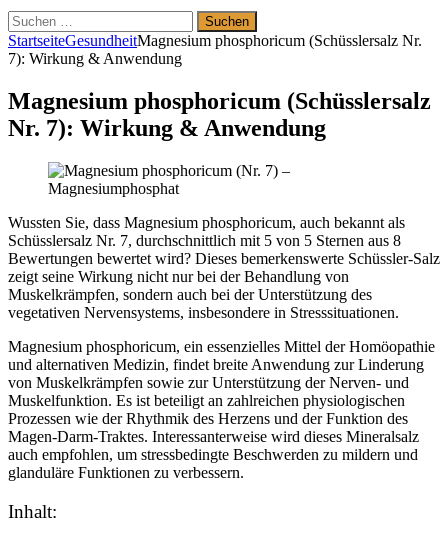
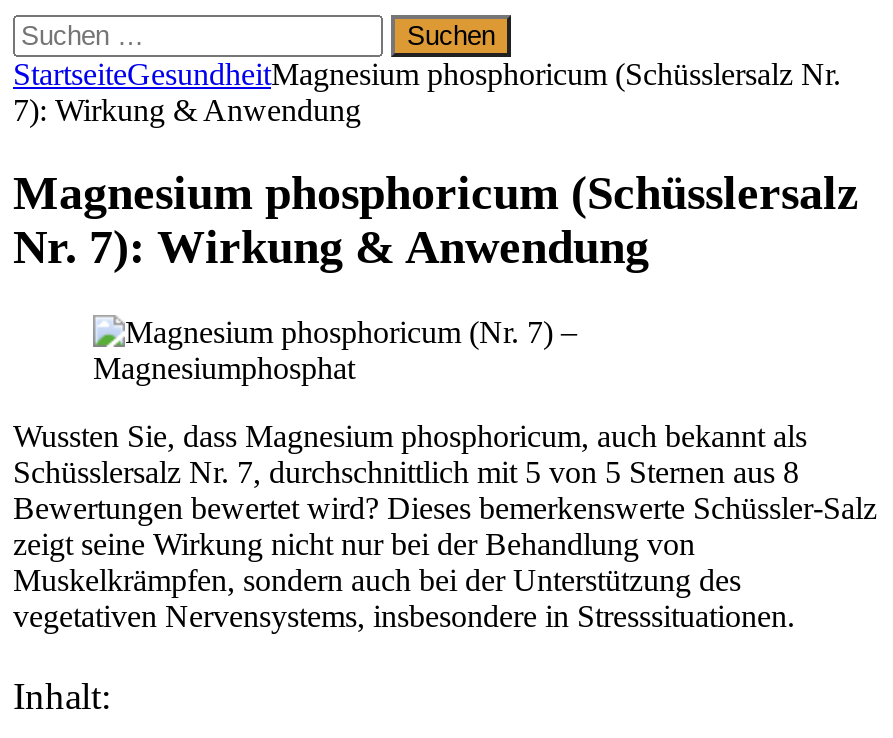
[8,338,435,481] Magnesium phosphoricum, ein essenzielles Mittel der Homöopathie | und alternativen Medizin, findet breite Anwendung zur Linderung | von Muskelkrämpfen sowie zur Unterstützung der Nerven- und | Muskelfunktion. Es ist beteiligt an zahlreichen physiologischen | Prozessen wie der Rhythmik des Herzens und der Funktion des | Magen-Darm-Traktes. Interessanterweise wird dieses Mineralsalz | auch empfohlen, um stressbedingte Beschwerden zu mildern und | glanduläre Funktionen zu verbessern. -> none

